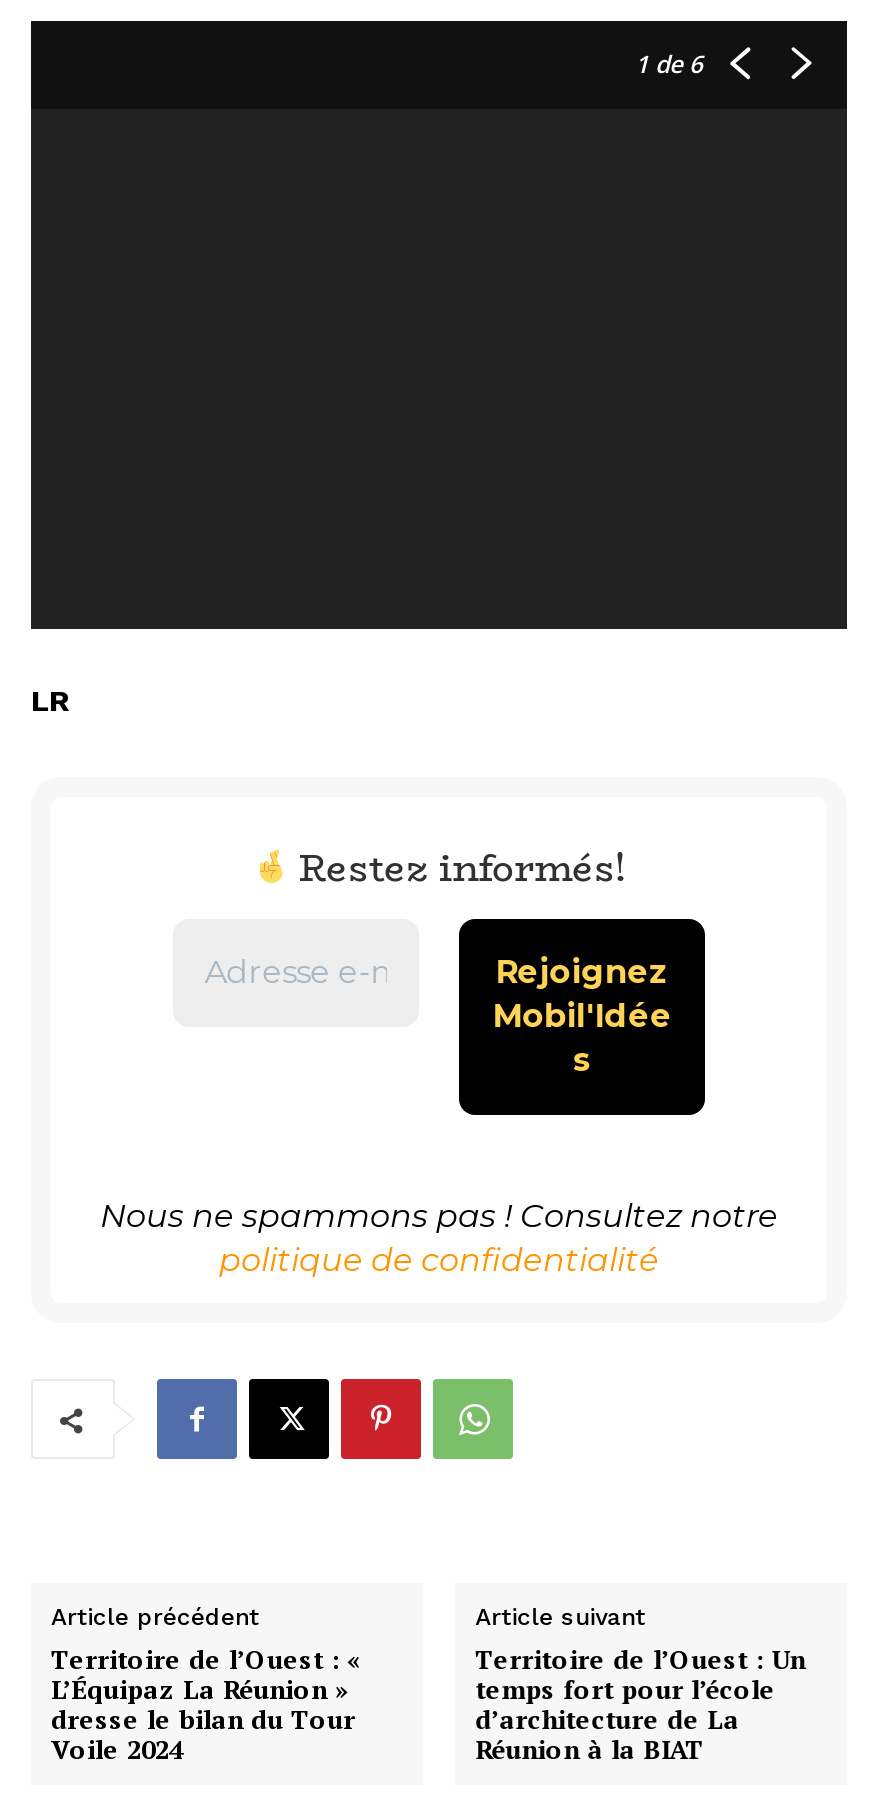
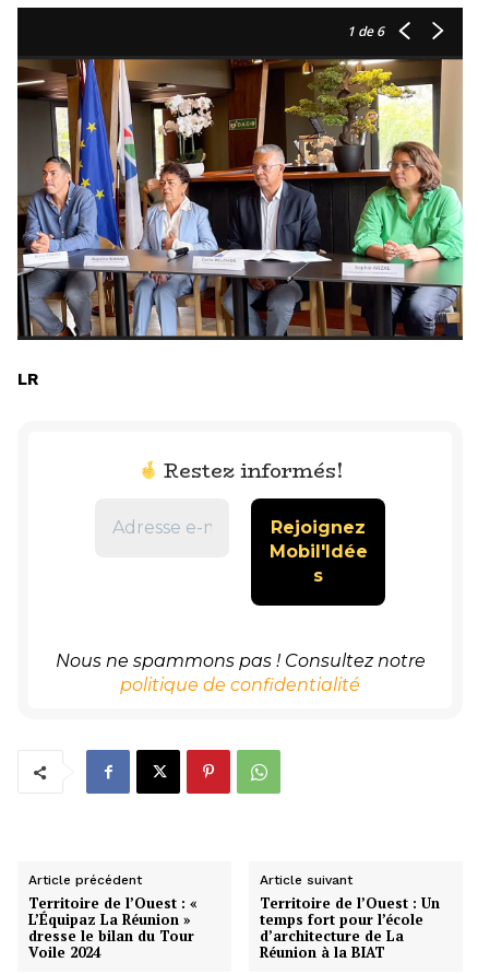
none -> [17,58,464,337] [image]

